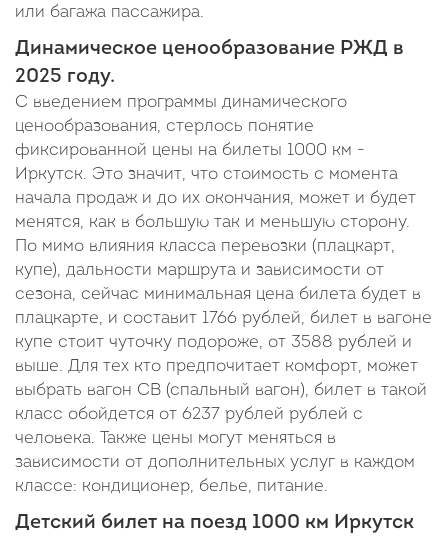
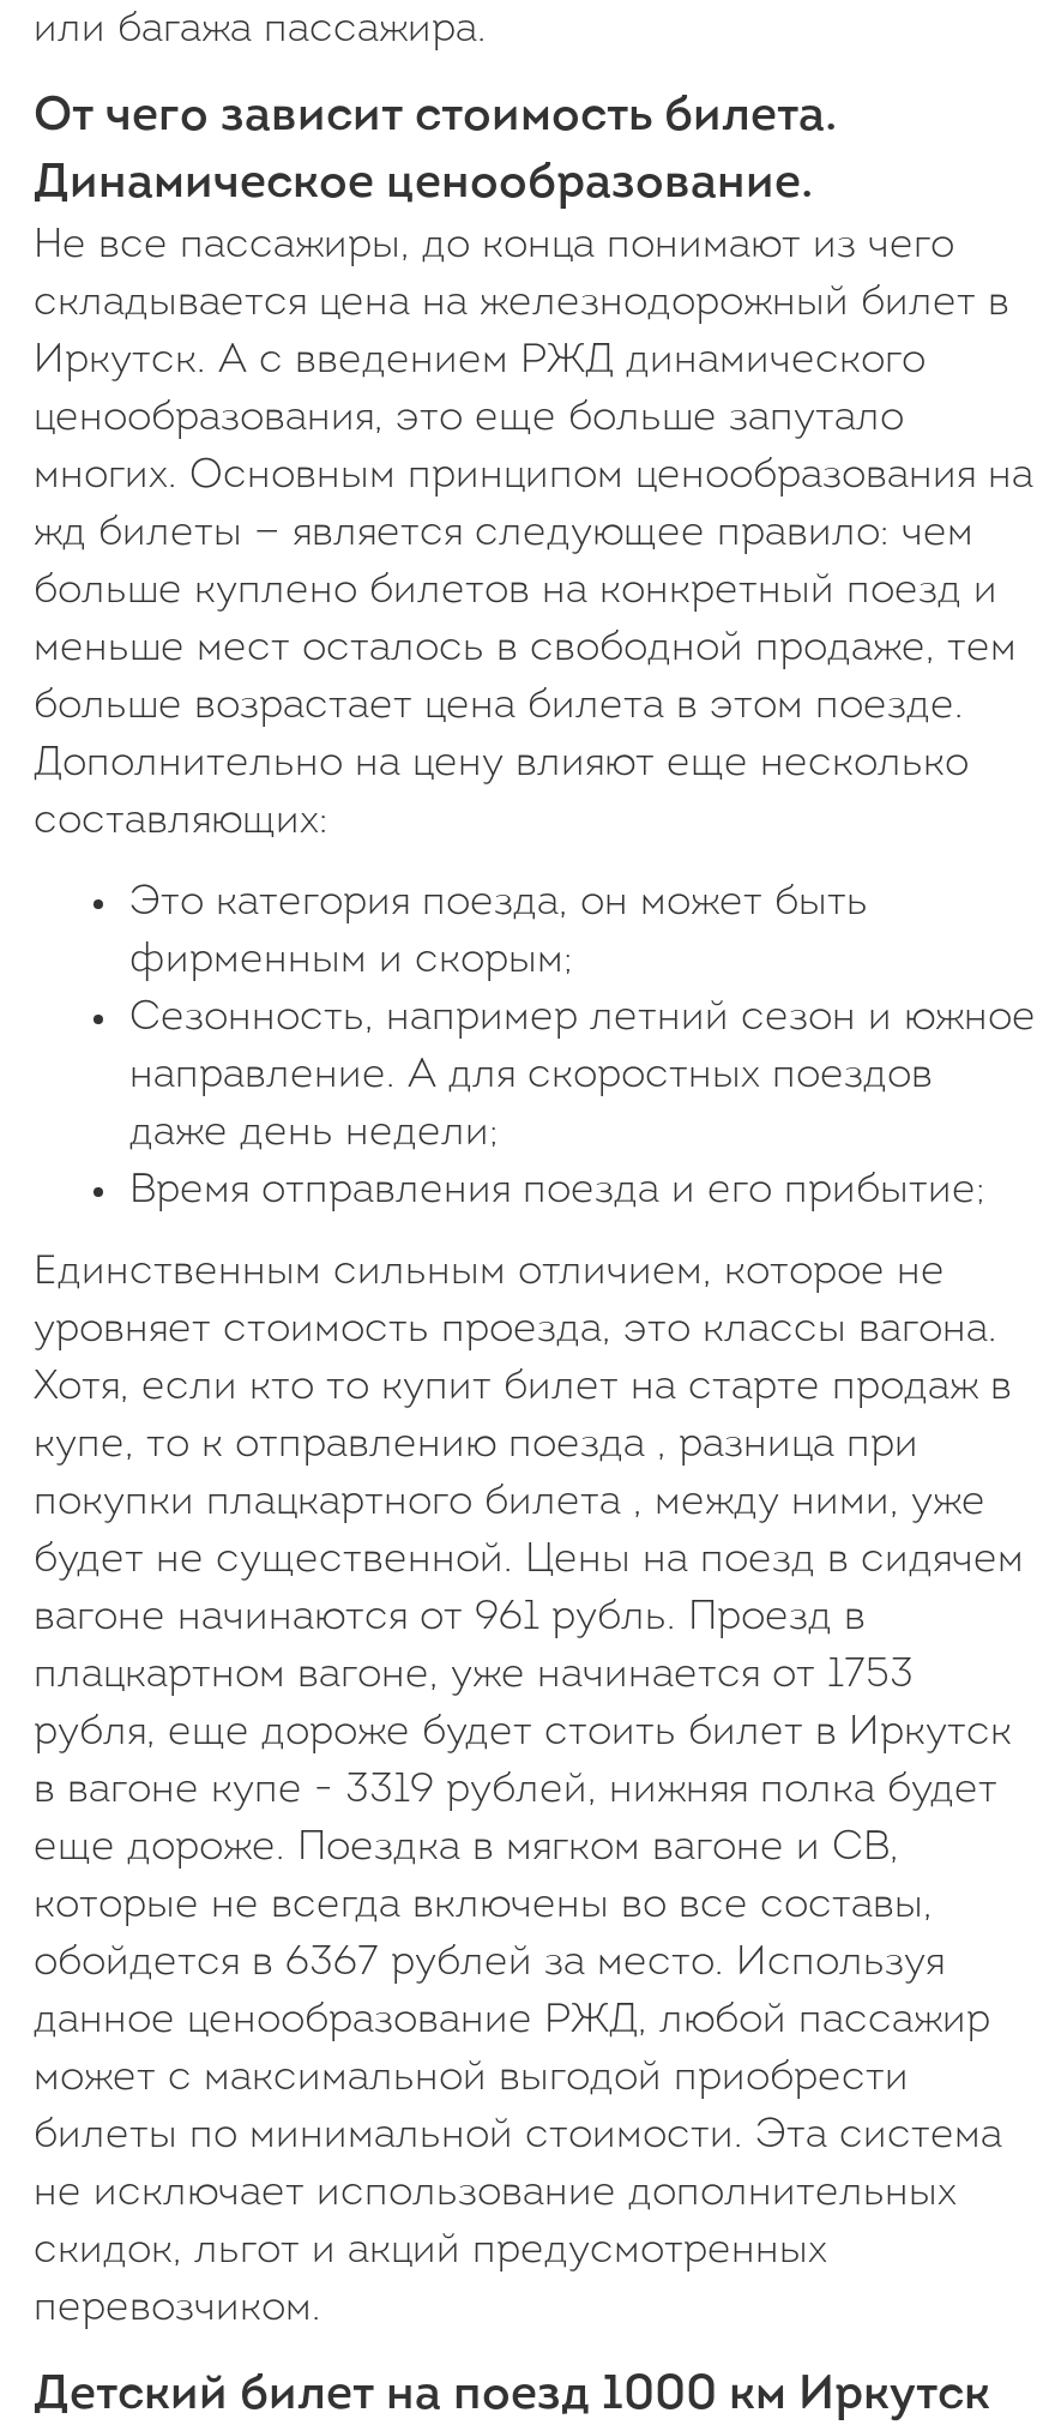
[15,39,432,495] Динамическое ценообразование РЖД в | 2025 году. | С введением программы динамического | ценообразования, стерлось понятие | фиксированной цены на билеты 1000 км - | Иркутск. Это значит, что стоимость с момента | начала продаж и до их окончания, может и будет | менятся, как в большую так и меньшую сторону. | По мимо влияния класса перевозки (плацкарт, | купе), дальности маршрута и зависимости от | сезона, сейчас минимальная цена билета будет в | плацкарте, и составит 1766 рублей, билет в вагоне | купе стоит чуточку подороже, от 3588 рублей и | выше. Для тех кто предпочитает комфорт, может | выбрать вагон СВ (спальный вагон), билет в такой | класс обойдется от 6237 рублей рублей с | человека. Также цены могут меняться в | зависимости от дополнительных услуг в каждом | классе: кондиционер, белье, питание. -> [34,94,1036,2329] От чего зависит стоимость билета. | Динамическое ценообразование. | Не все пассажиры, до конца понимают из чего | складывается цена на железнодорожный билет в | Иркутск. А с введением РЖД динамического | ценообразования, это еще больше запутало | многих. Основным принципом ценообразования на | жд билеты — является следующее правило: чем | больше куплено билетов на конкретный поезд и | меньше мест осталось в свободной продаже, тем | больше возрастает цена билета в этом поезде. | Дополнительно на цену влияют еще несколько | составляющих: | Это категория поезда, он может быть | фирменным и скорым; | Сезонность, например летний сезон и южное | направление. А для скоростных поездов | даже день недели; | Время отправления поезда и его прибытие; | Единственным сильным отличием, которое не | уровняет стоимость проезда, это классы вагона. | Хотя, если кто то купит билет на старте продаж в | купе, то к отправлению поезда , разница при | покупки плацкартного билета , между ними, уже | будет не существенной. Цены на поезд в сидячем | вагоне начинаются от 961 рубль. Проезд в | плацкартном вагоне, уже начинается от 1753 | рубля, еще дороже будет стоить билет в Иркутск | в вагоне купе - 3319 рублей, нижняя полка будет | еще дороже. Поездка в мягком вагоне и СВ, | которые не всегда включены во все составы, | обойдется в 6367 рублей за место. Используя | данное ценообразование РЖД, любой пассажир | может с максимальной выгодой приобрести | билеты по минимальной стоимости. Эта система | не исключает использование дополнительных | скидок, льгот и акций предусмотренных | перевозчиком.

